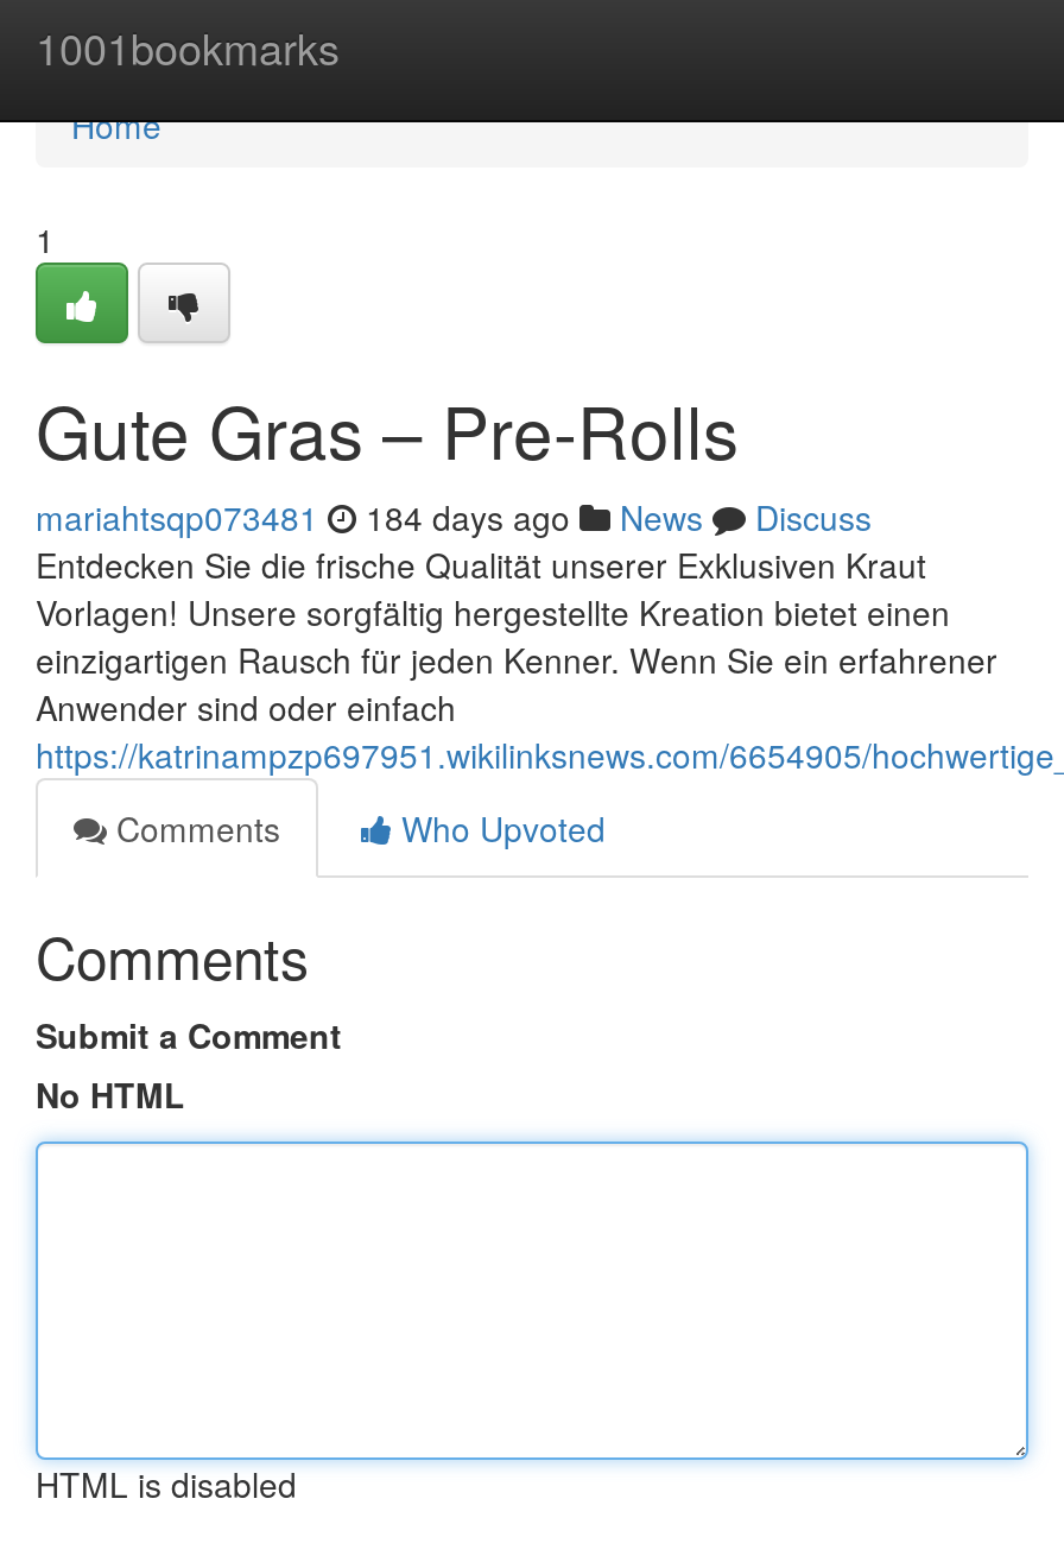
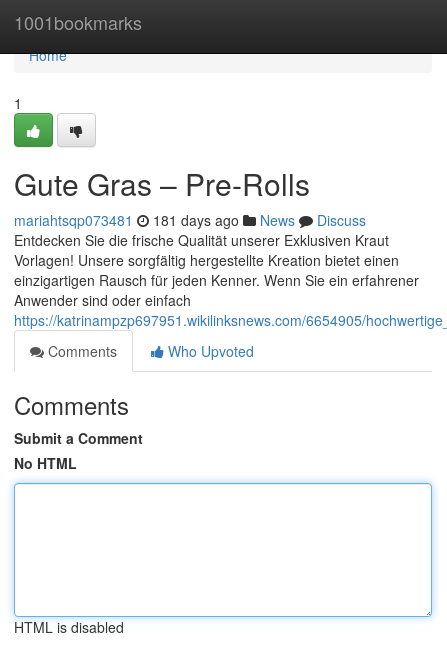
[36,493,872,540] mariahtsqp073481 184 days ago News Discuss -> [14,210,366,230] mariahtsqp073481 181 days ago News Discuss

